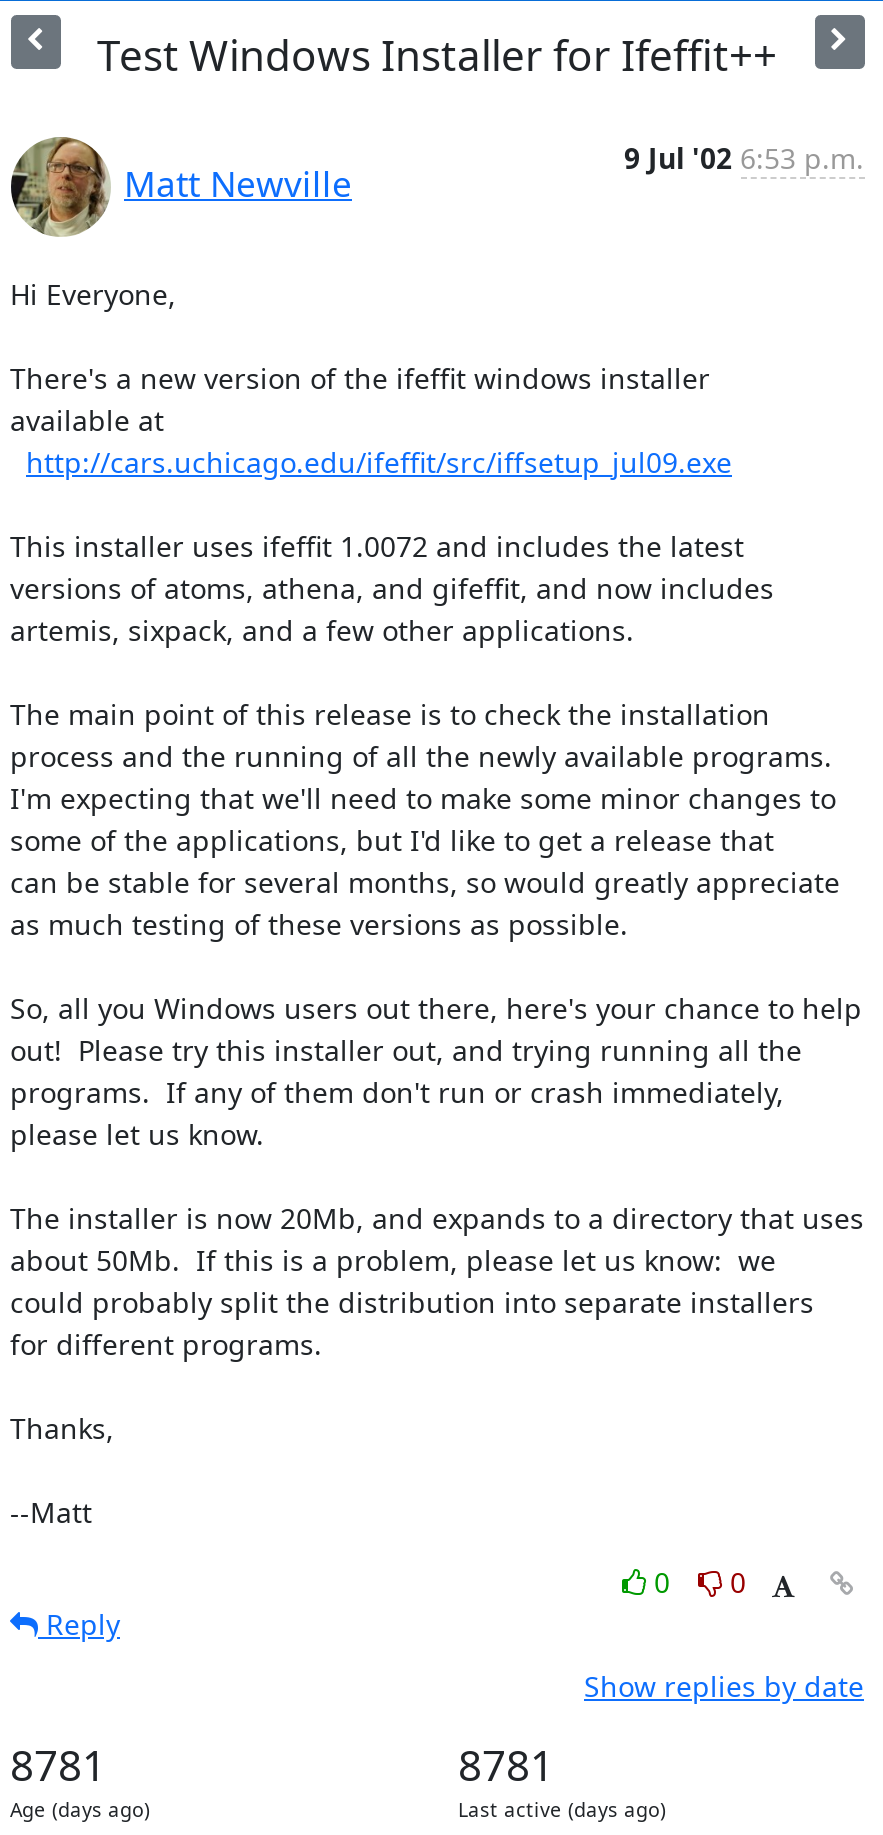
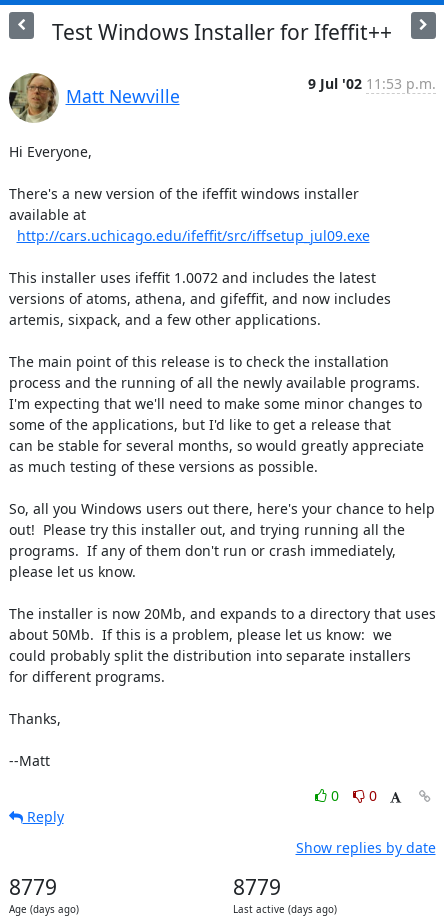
[624,138,864,176] 9 Jul '02 6:53 p.m. -> [307,73,435,92] 9 Jul '02 11:53 p.m.
[10,1736,106,1792] 8781 -> [8,872,56,900] 8779
[458,1736,554,1792] 8781 -> [232,872,280,900] 8779

